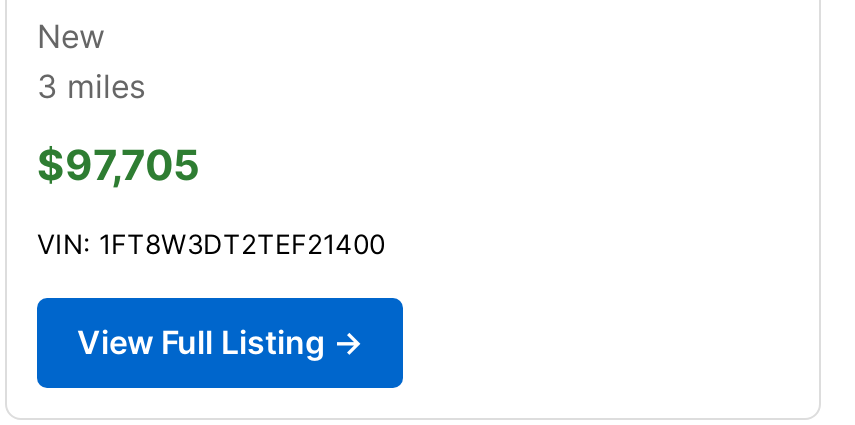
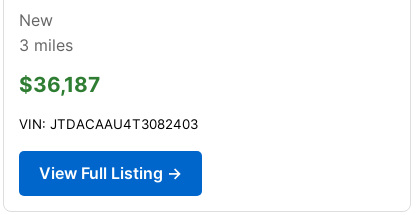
[37,140,199,190] $97,705 -> [19,72,100,97] $36,187
[37,228,385,260] VIN: 1FT8W3DT2TEF21400 -> [19,116,198,132] VIN: JTDACAAU4T3082403

